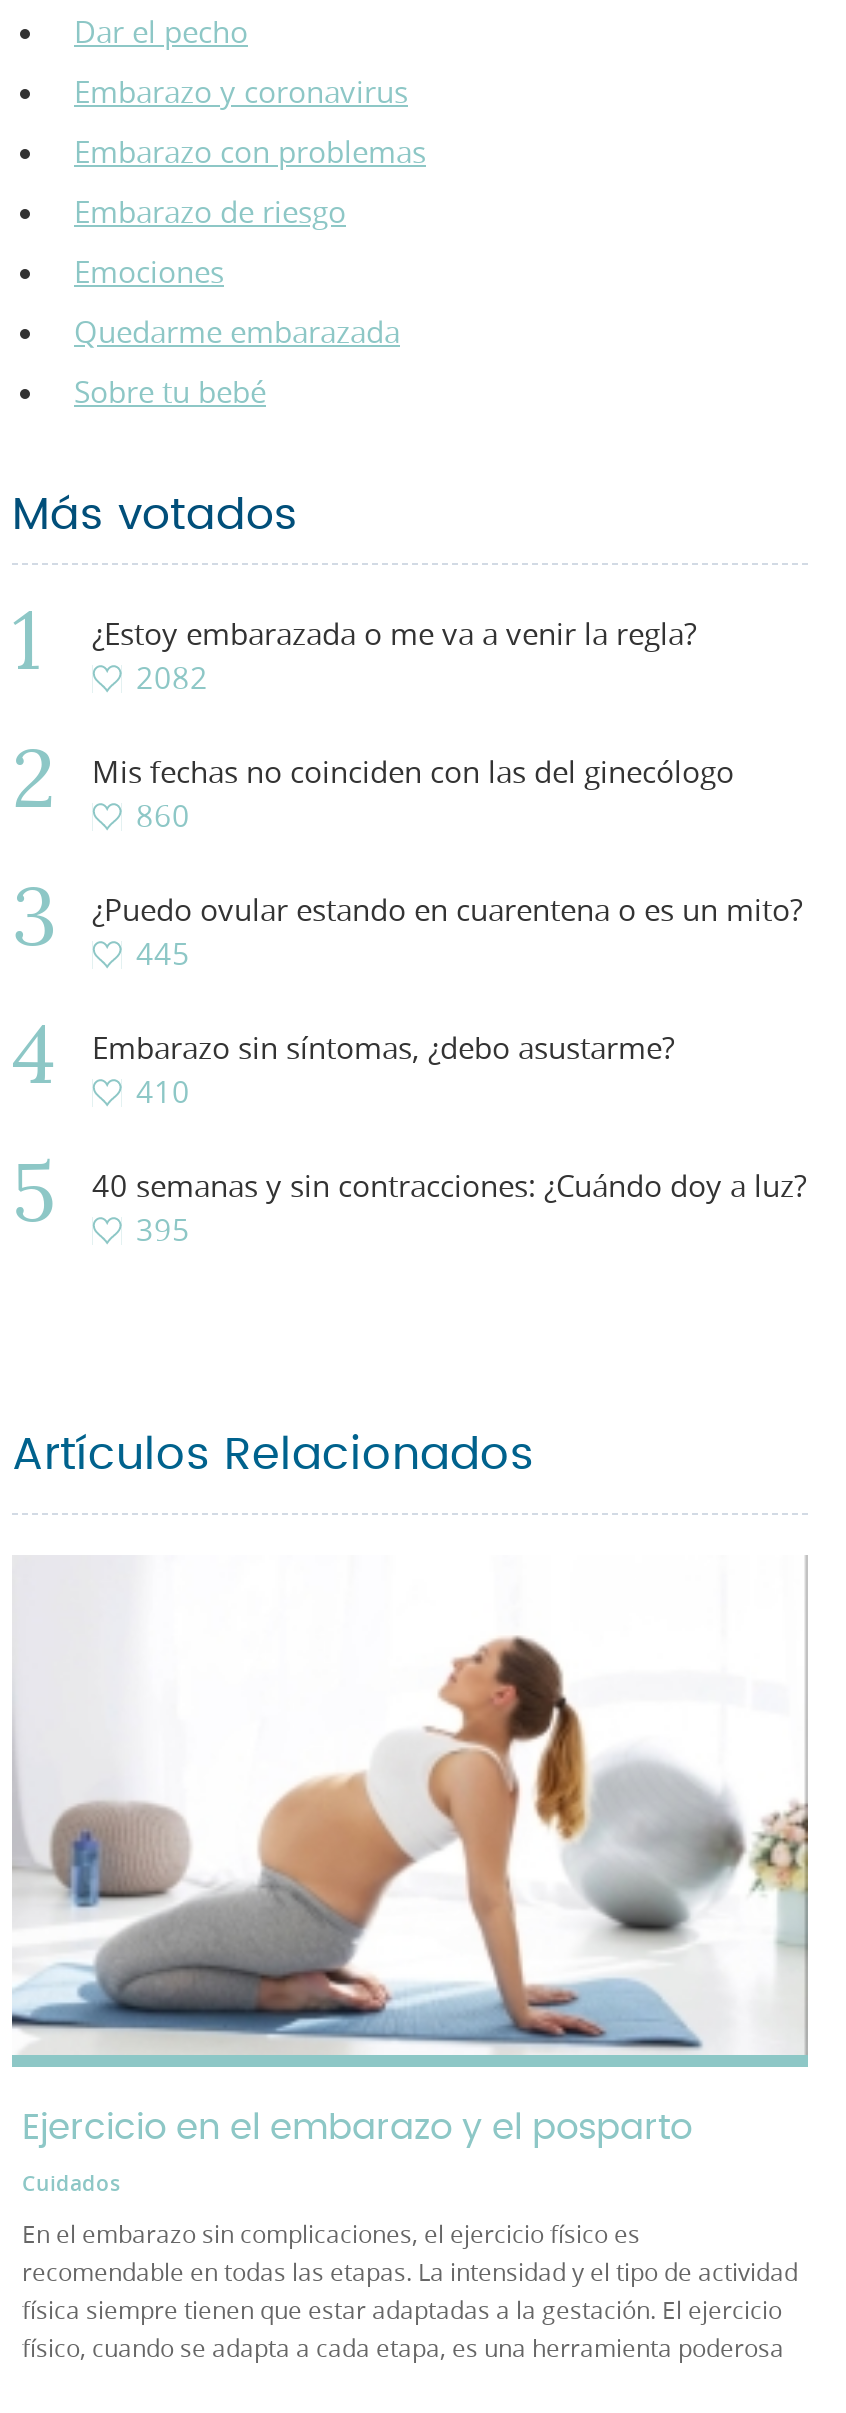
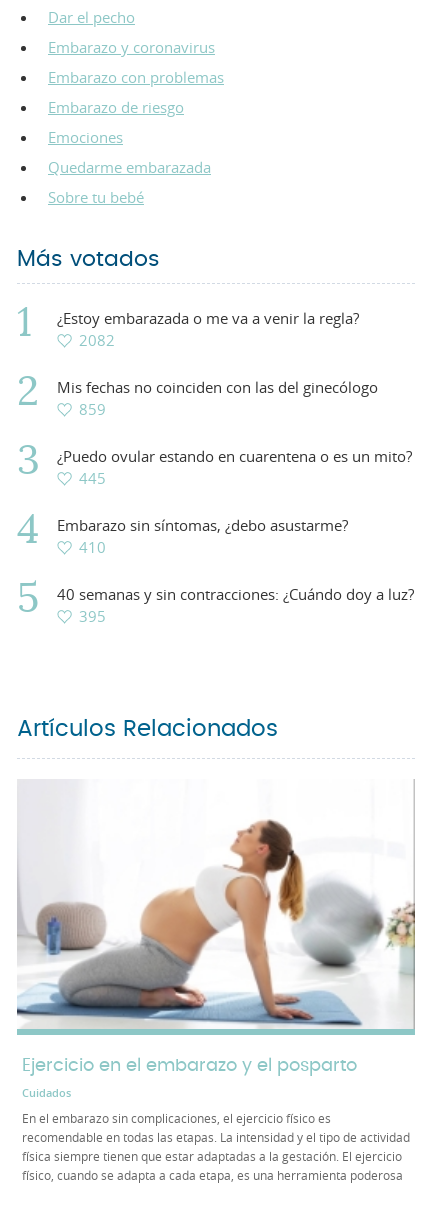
[136,794,190,834] 860 -> [79,399,106,419] 859

